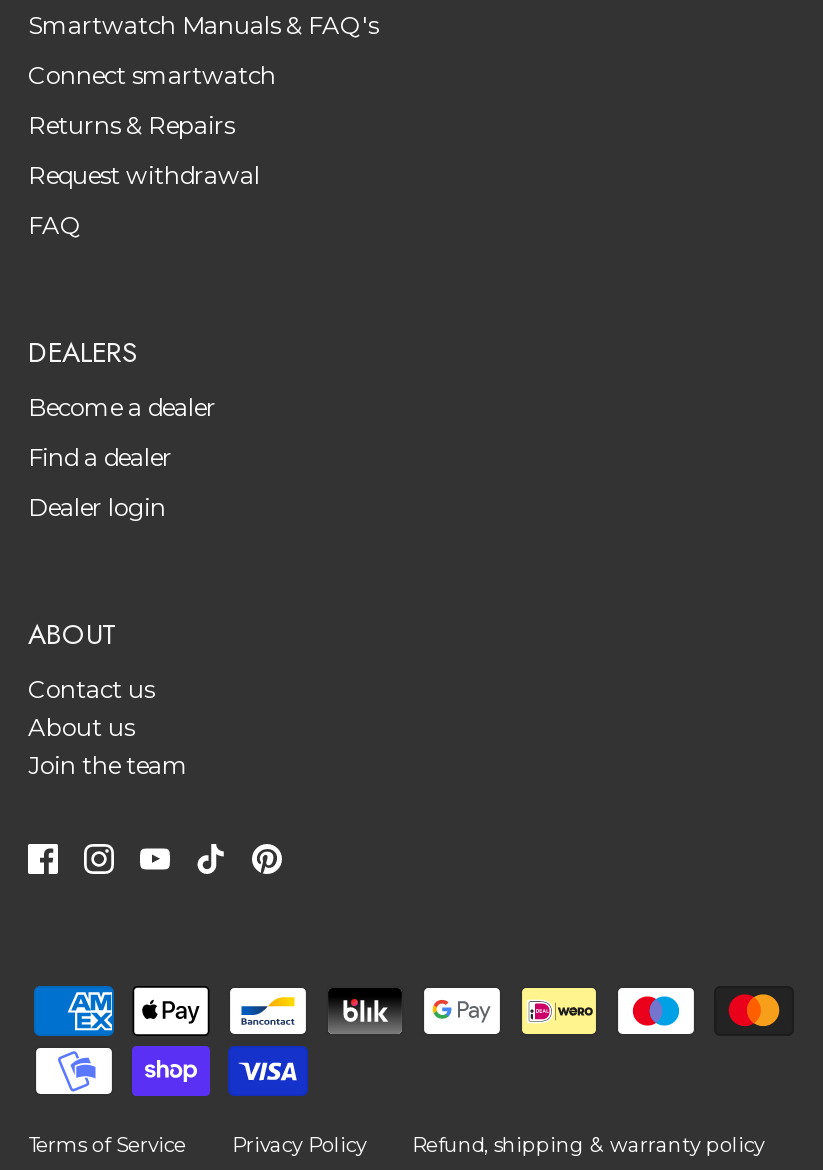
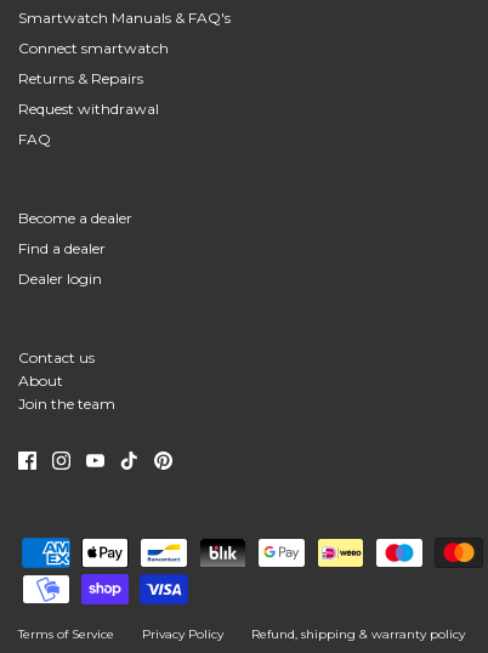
[28,331,138,371] DEALERS -> none
[28,613,118,653] ABOUT -> none
[28,711,134,741] About us -> [18,372,63,390] About

